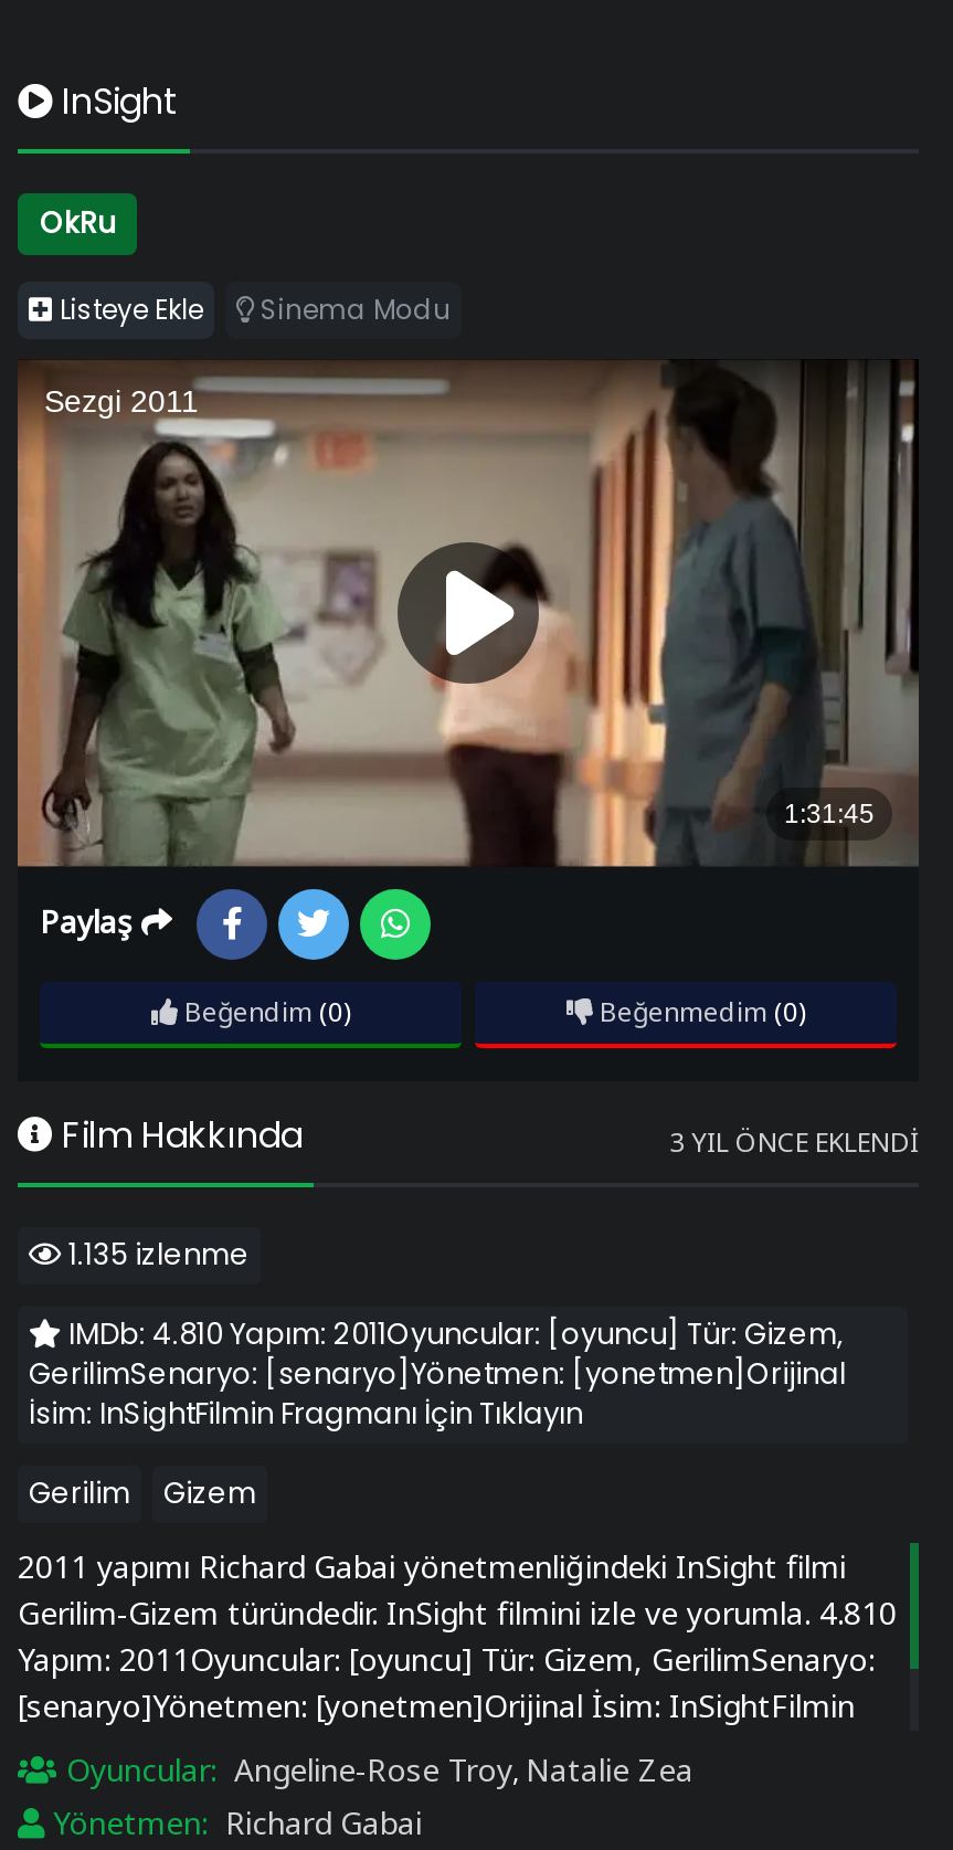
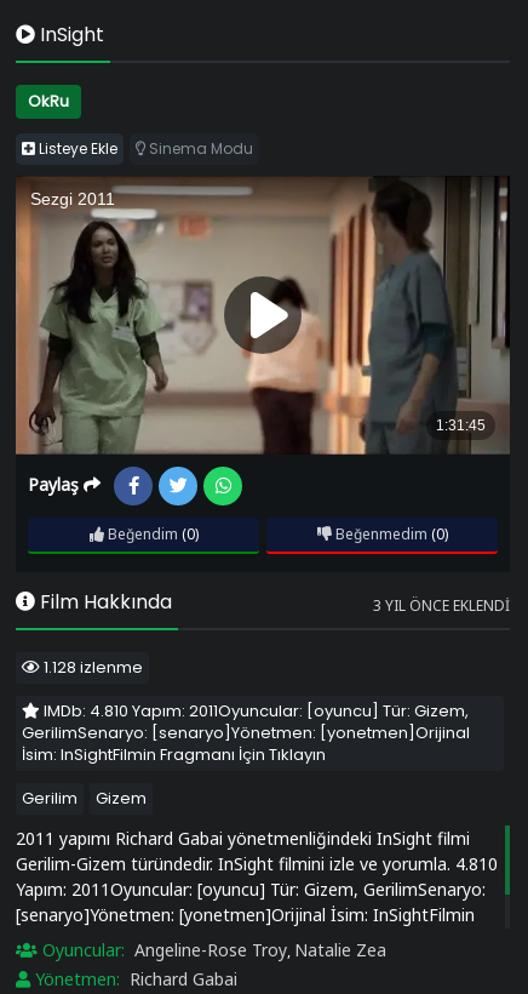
[62,1233,250,1275] 1.135 izlenme -> [40,655,143,678] 1.128 izlenme

